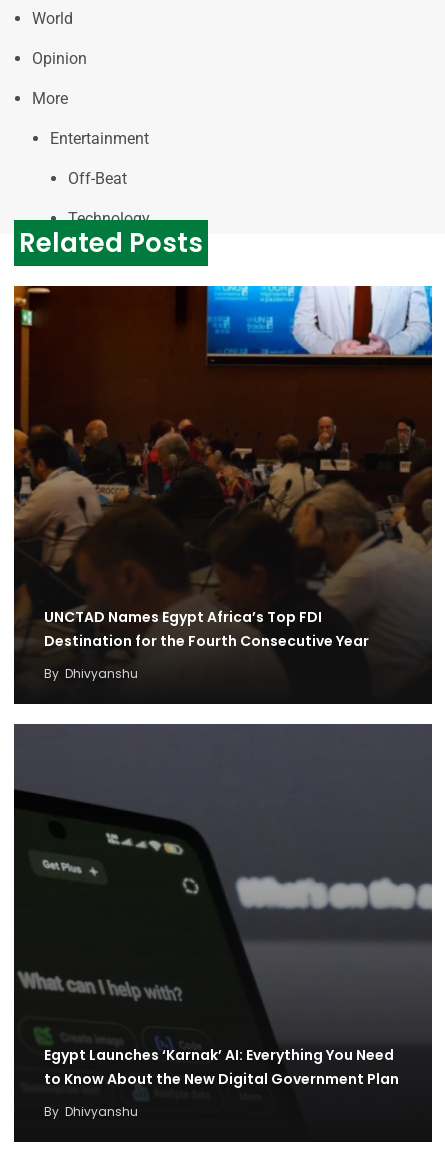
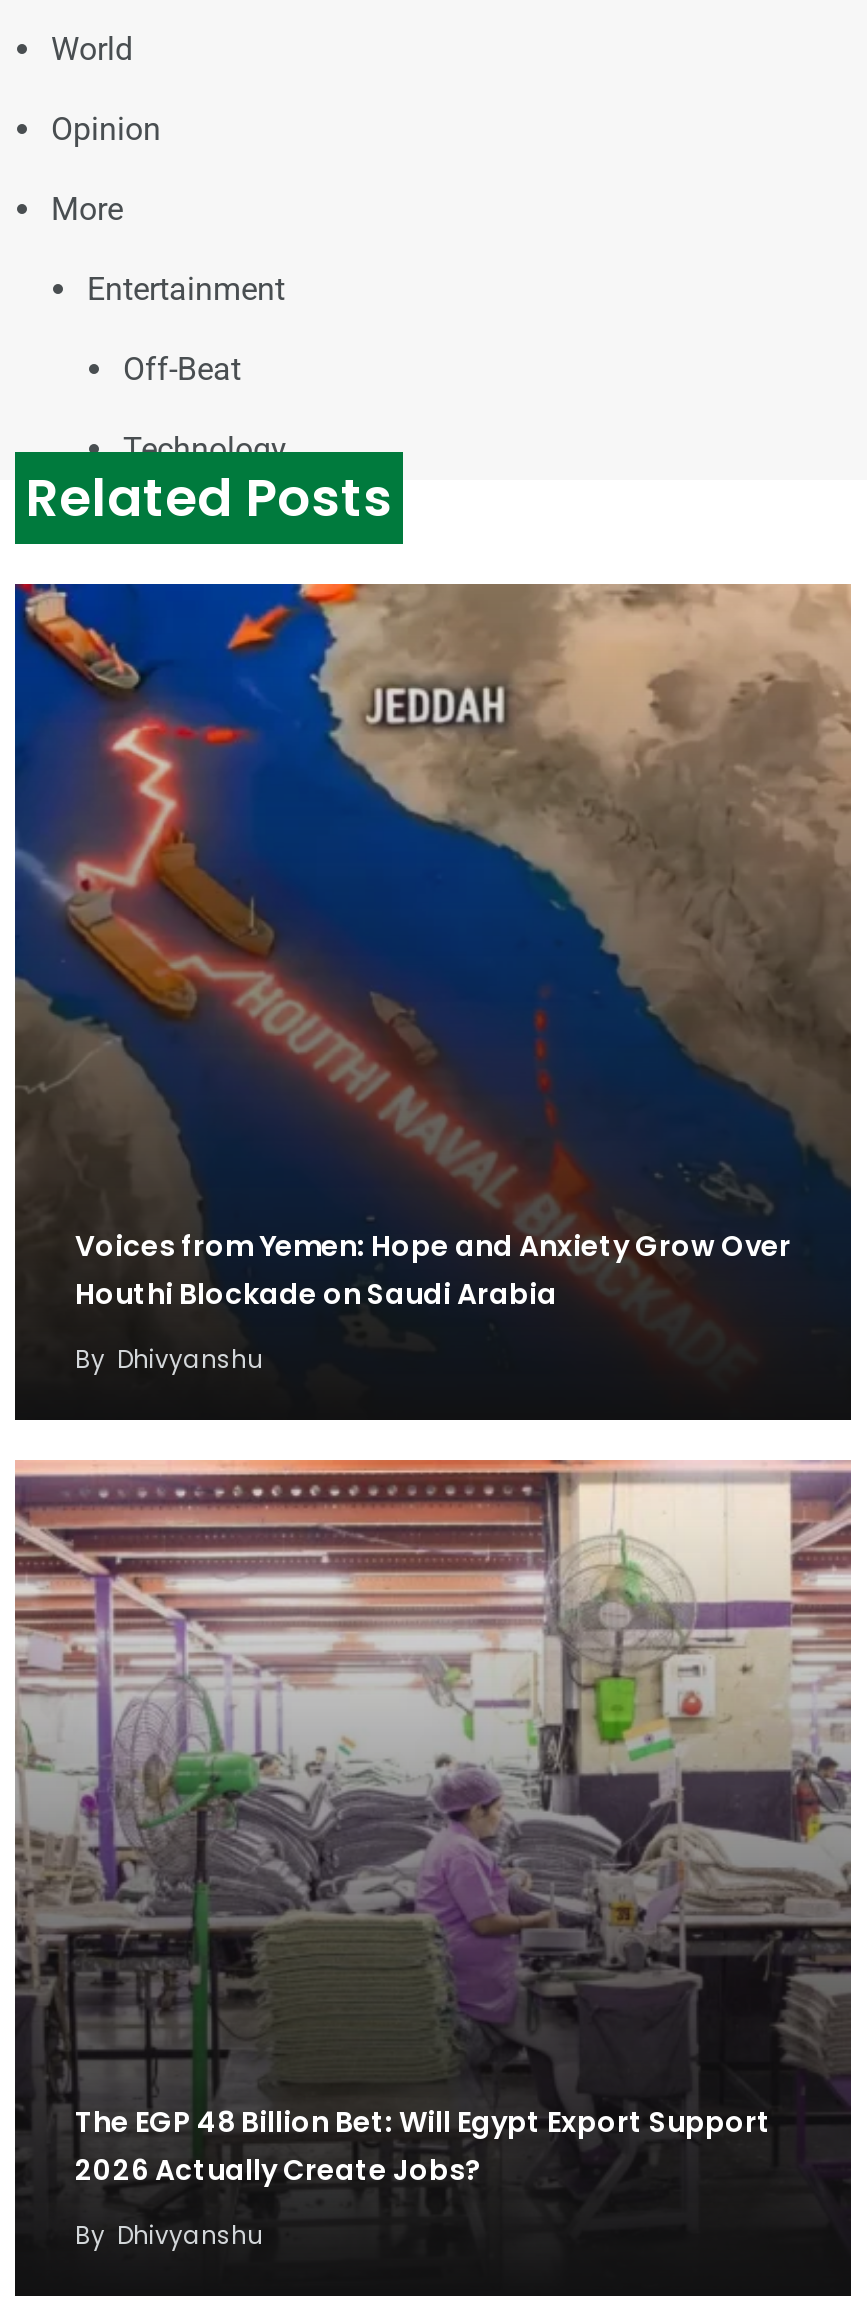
[13,285,433,651] [image] | UNCTAD Names Egypt Africa’s Top FDI | Destination for the Fourth Consecutive Year -> [13,582,853,1314] [image] | Voices from Yemen: Hope and Anxiety Grow Over | Houthi Blockade on Saudi Arabia
[13,723,433,1089] [image] | Egypt Launches ‘Karnak’ AI: Everything You Need | to Know About the New Digital Government Plan -> [13,1458,853,2190] [image] | The EGP 48 Billion Bet: Will Egypt Export Support | 2026 Actually Create Jobs?

